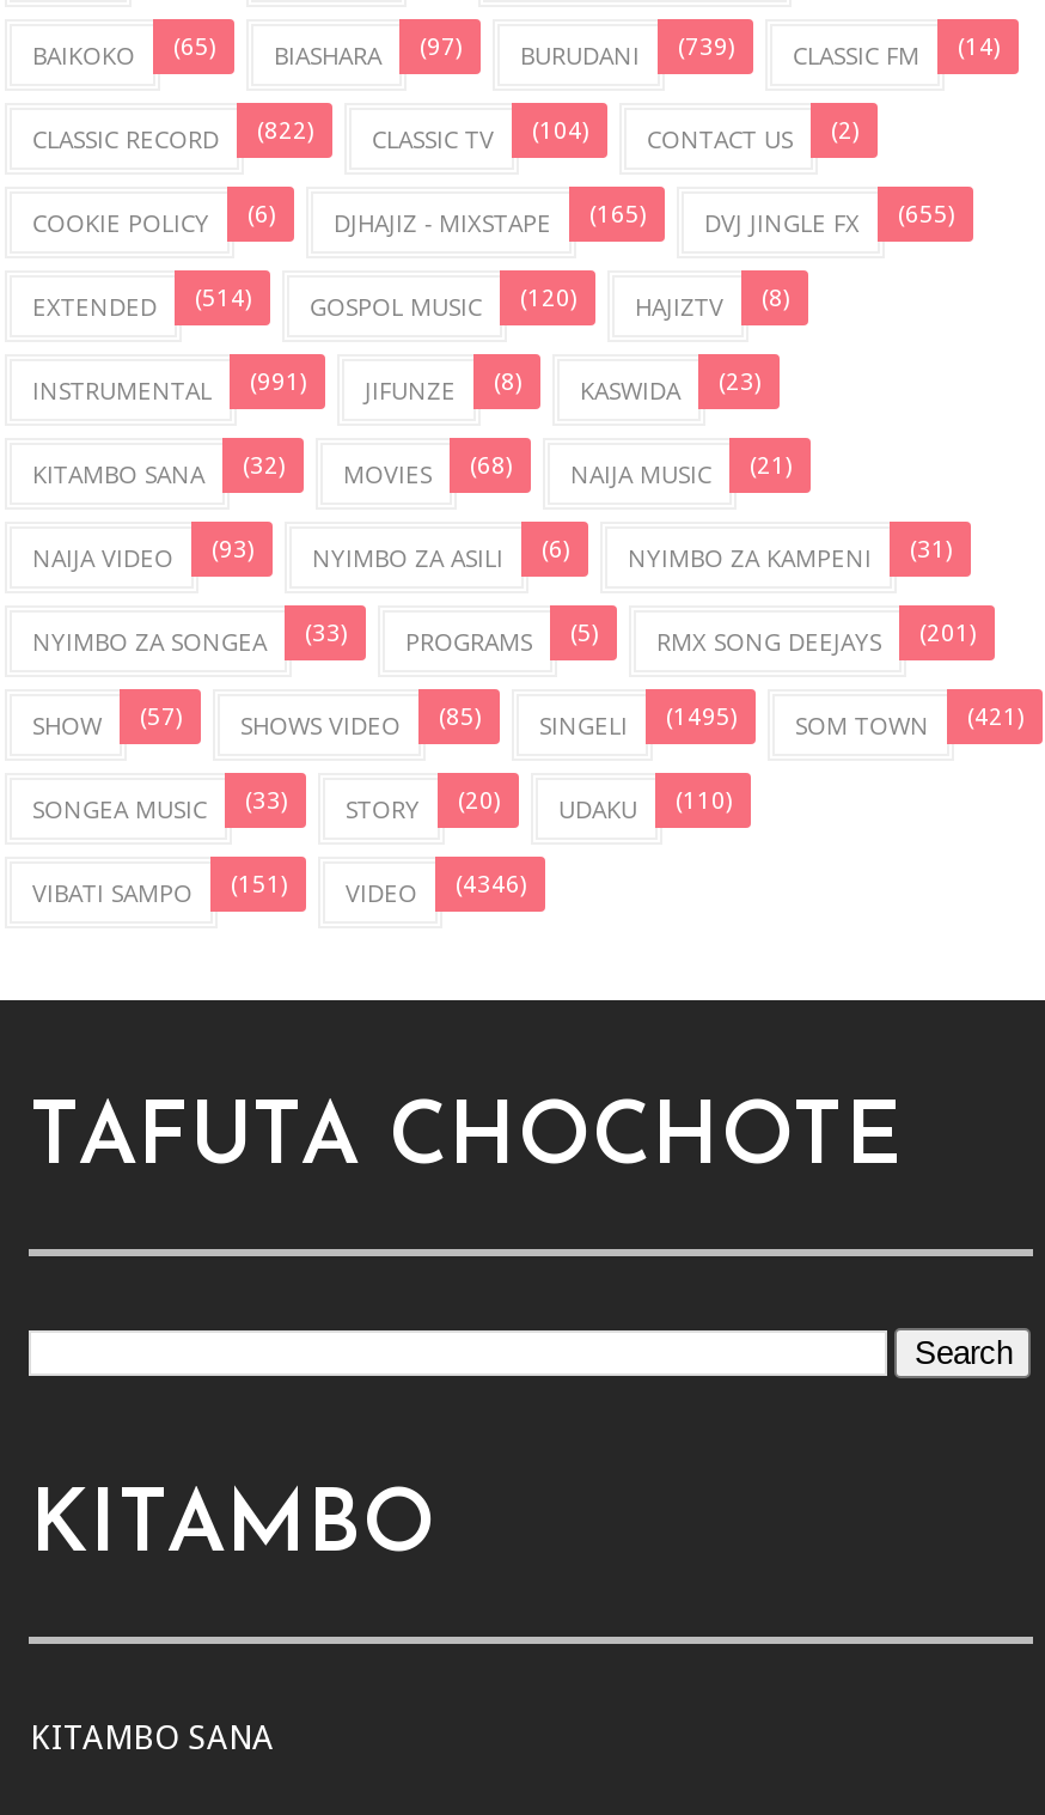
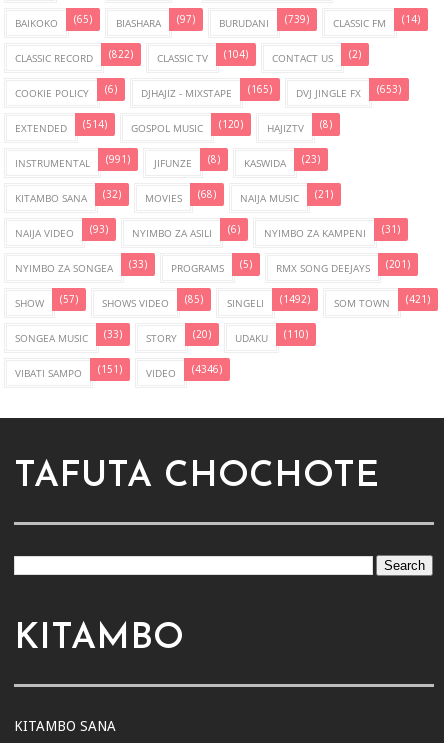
[704,202,955,240] DVJ JINGLE FX (655) -> [296,84,401,100] DVJ JINGLE FX (653)
[539,704,738,743] SINGELI (1495) -> [227,294,310,310] SINGELI (1492)

